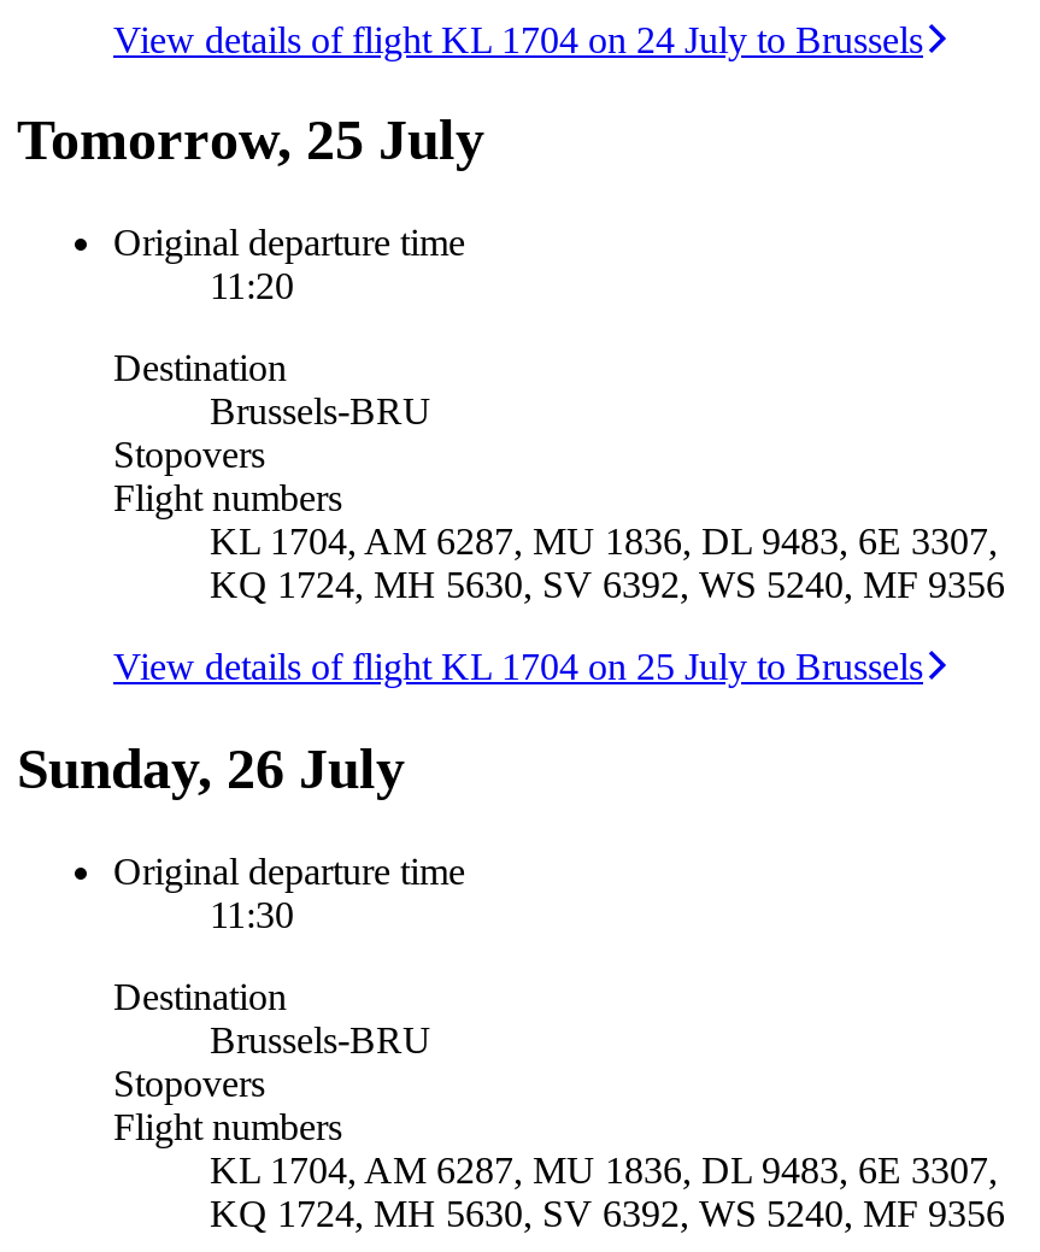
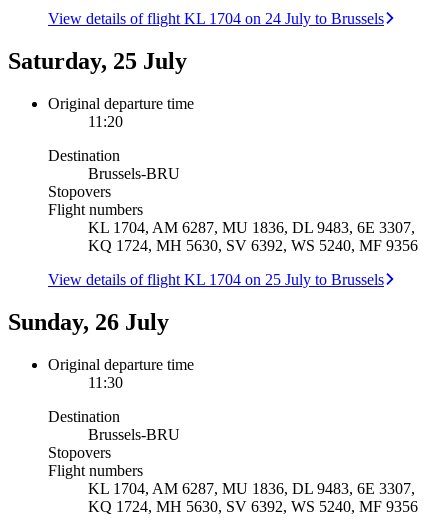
[17,110,484,173] Tomorrow, 25 July -> [8,48,187,74] Saturday, 25 July

